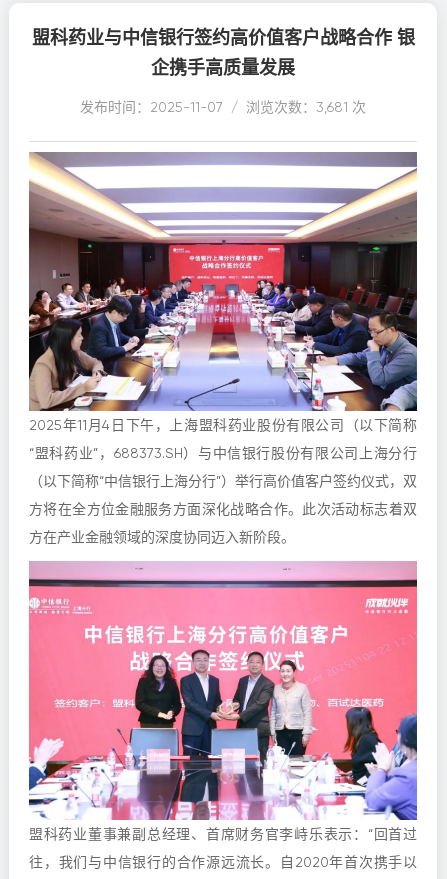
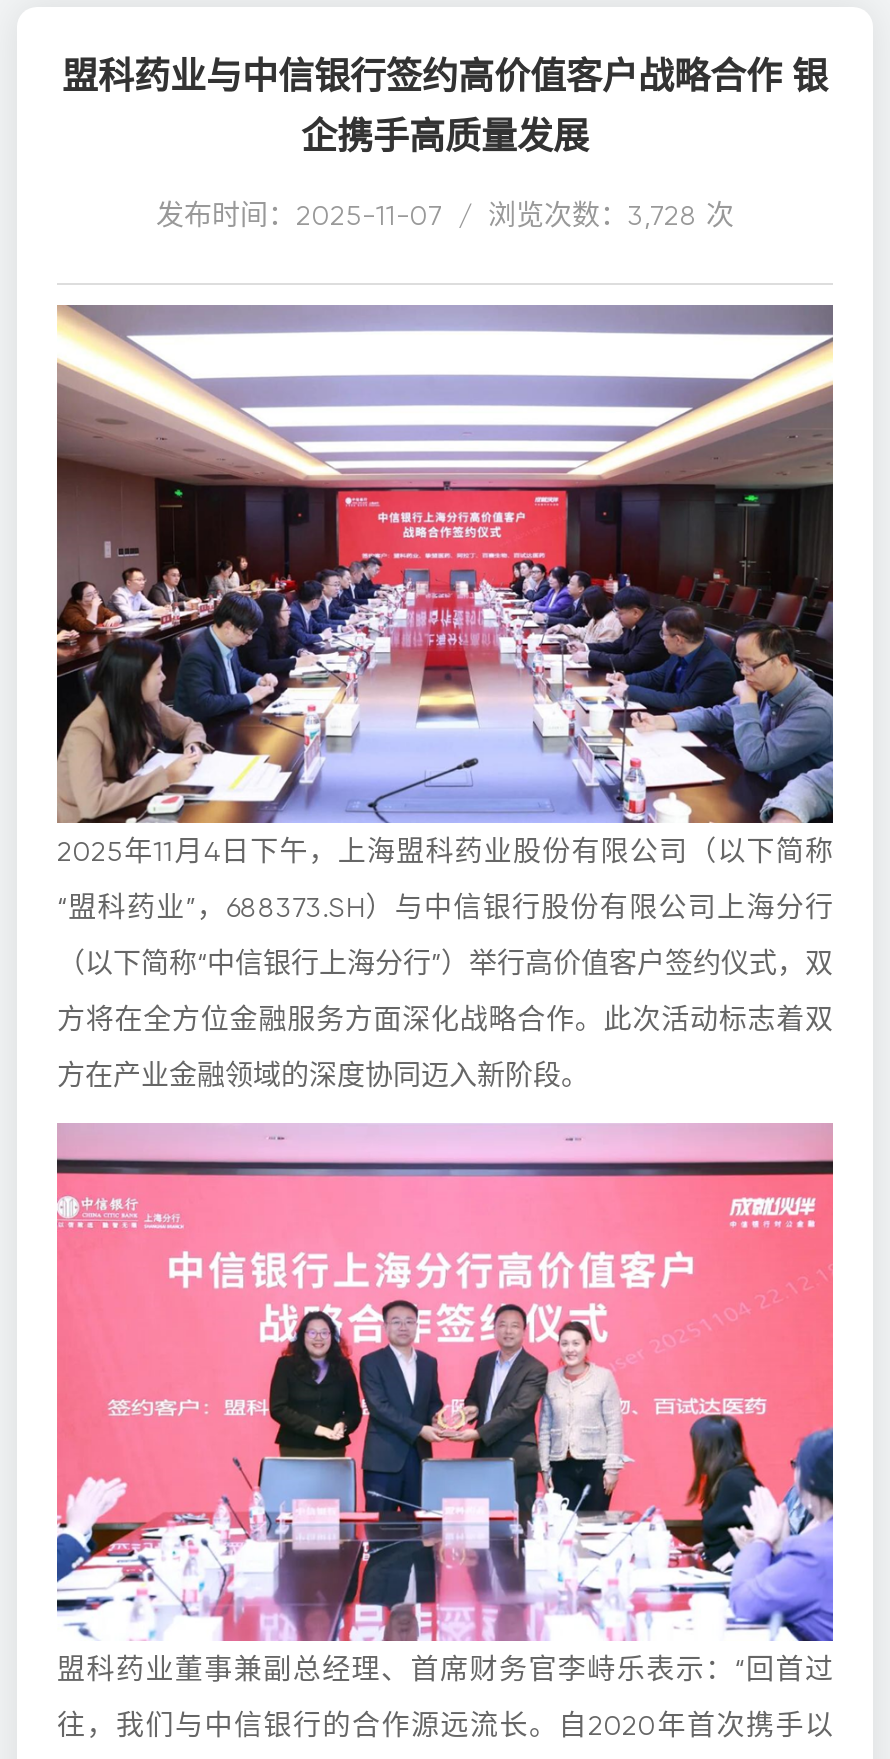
[80,99,366,115] 发布时间：2025-11-07 / 浏览次数：3,681 次 -> [156,199,734,231] 发布时间：2025-11-07 / 浏览次数：3,728 次

